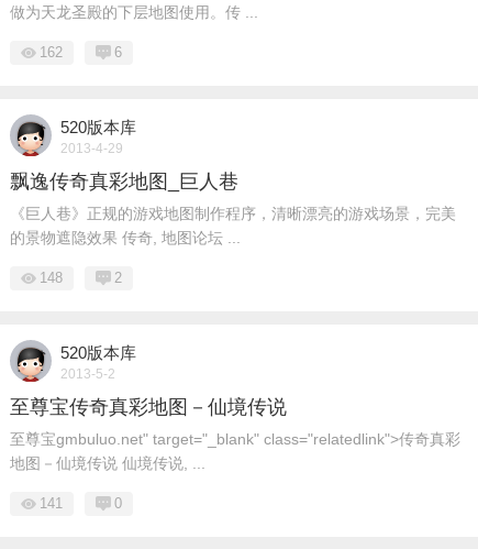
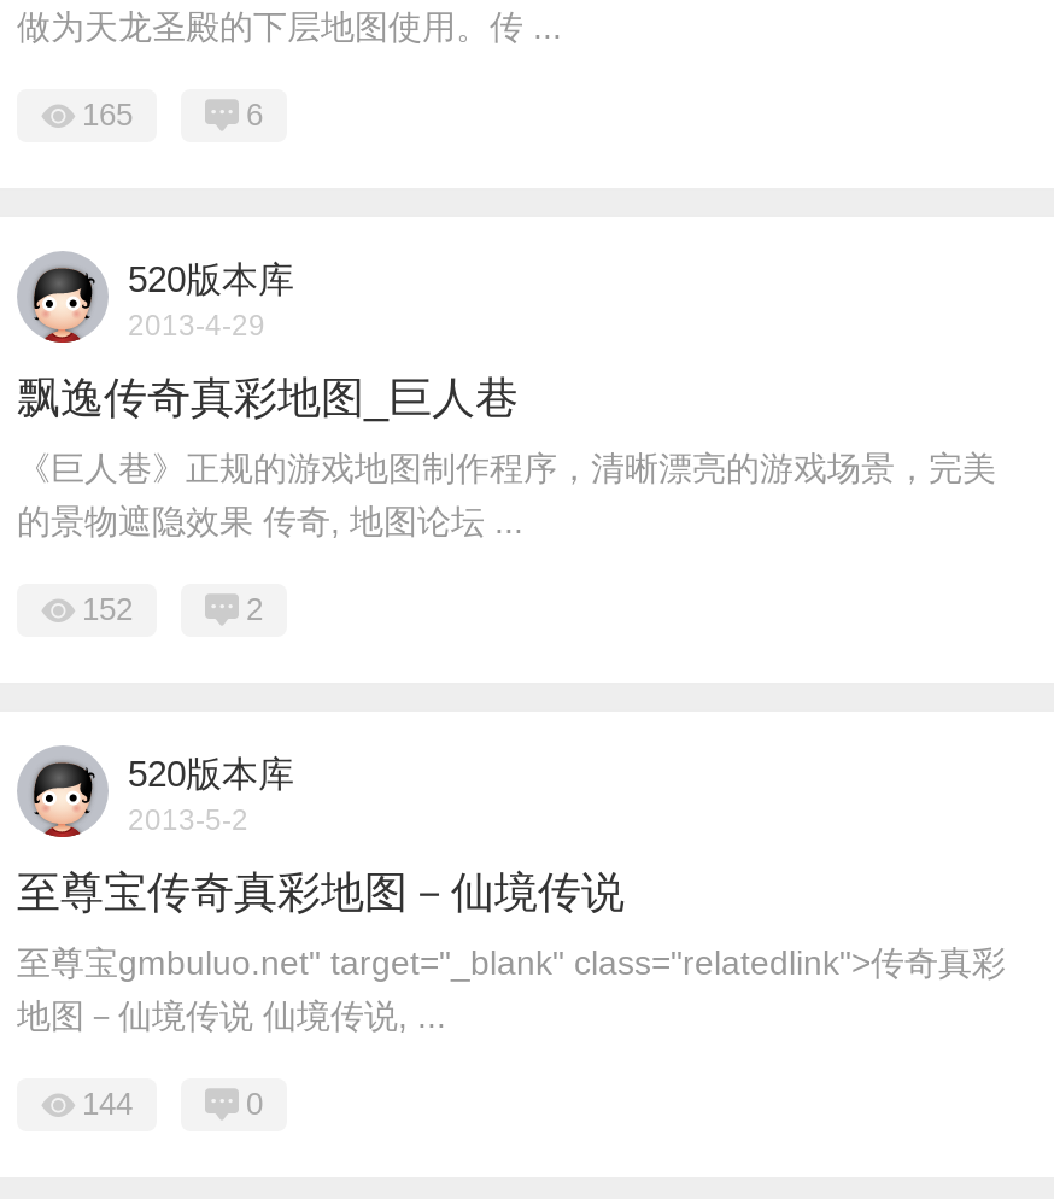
[40,44,63,61] 162 -> [82,96,133,133] 165
[40,270,63,286] 148 -> [82,591,133,627] 152
[40,495,63,512] 141 -> [82,1086,133,1122] 144

